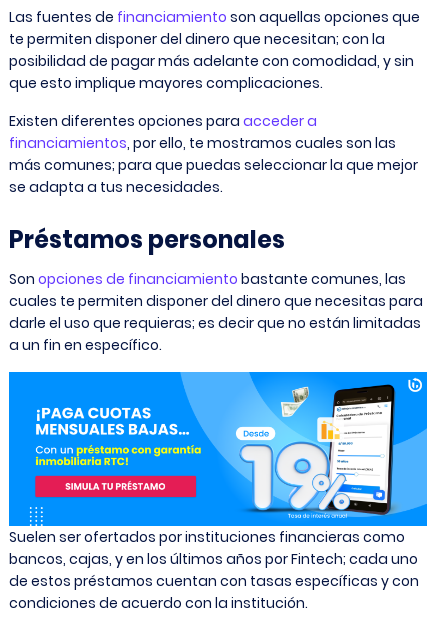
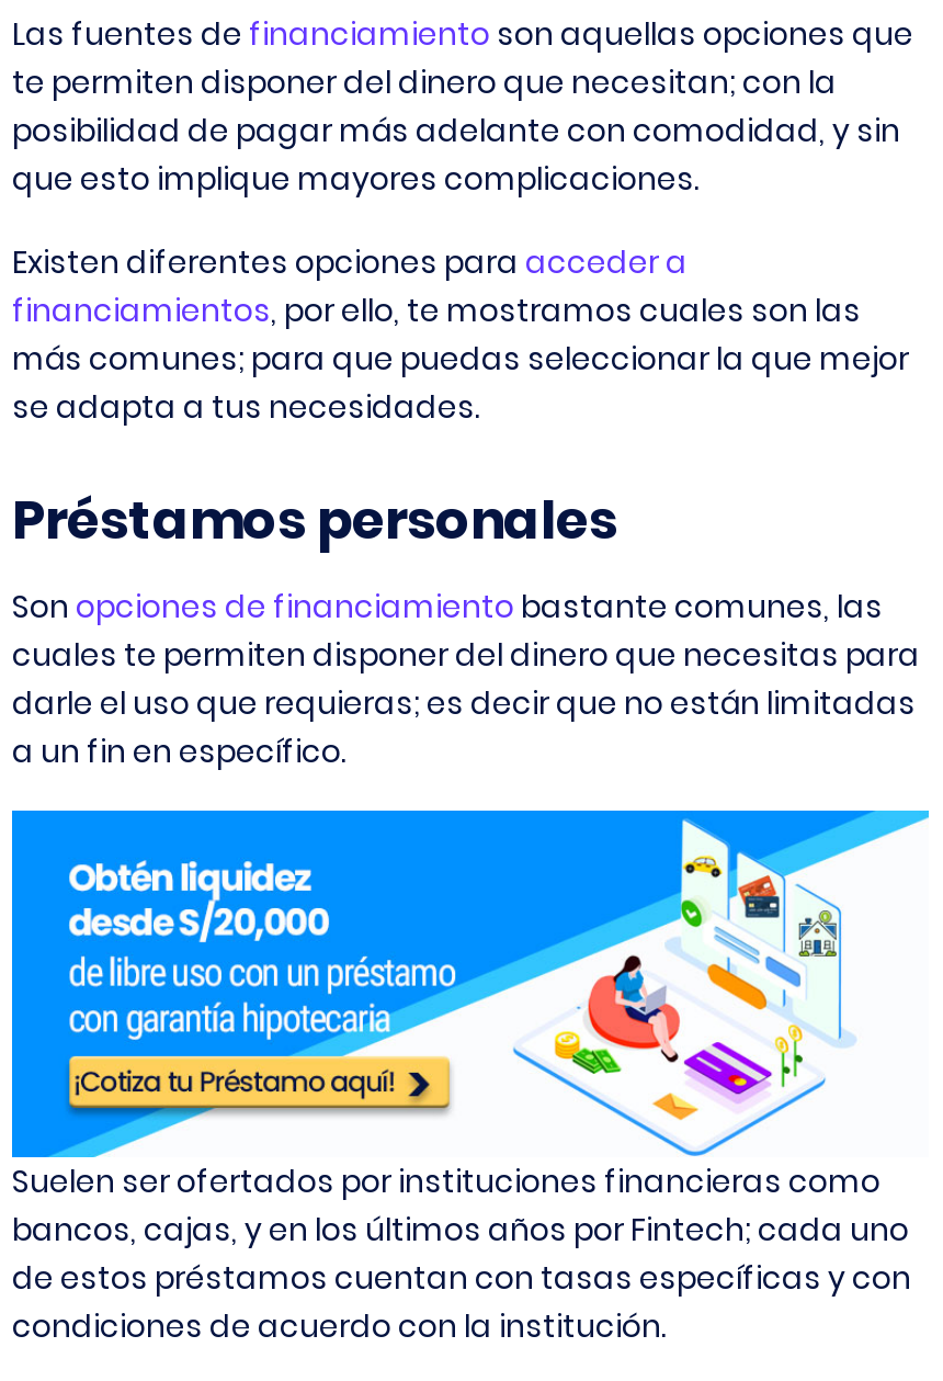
[12,371,428,527] [image] -> [16,807,929,1154] [image]

